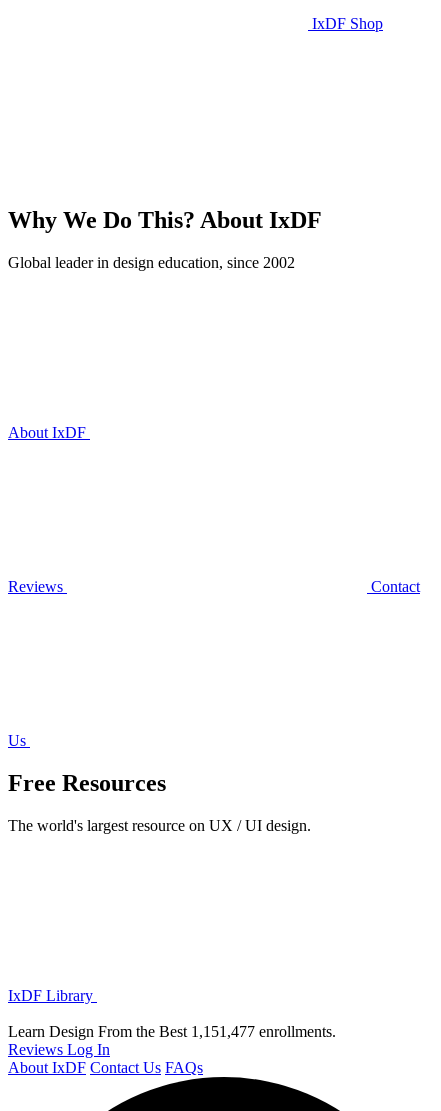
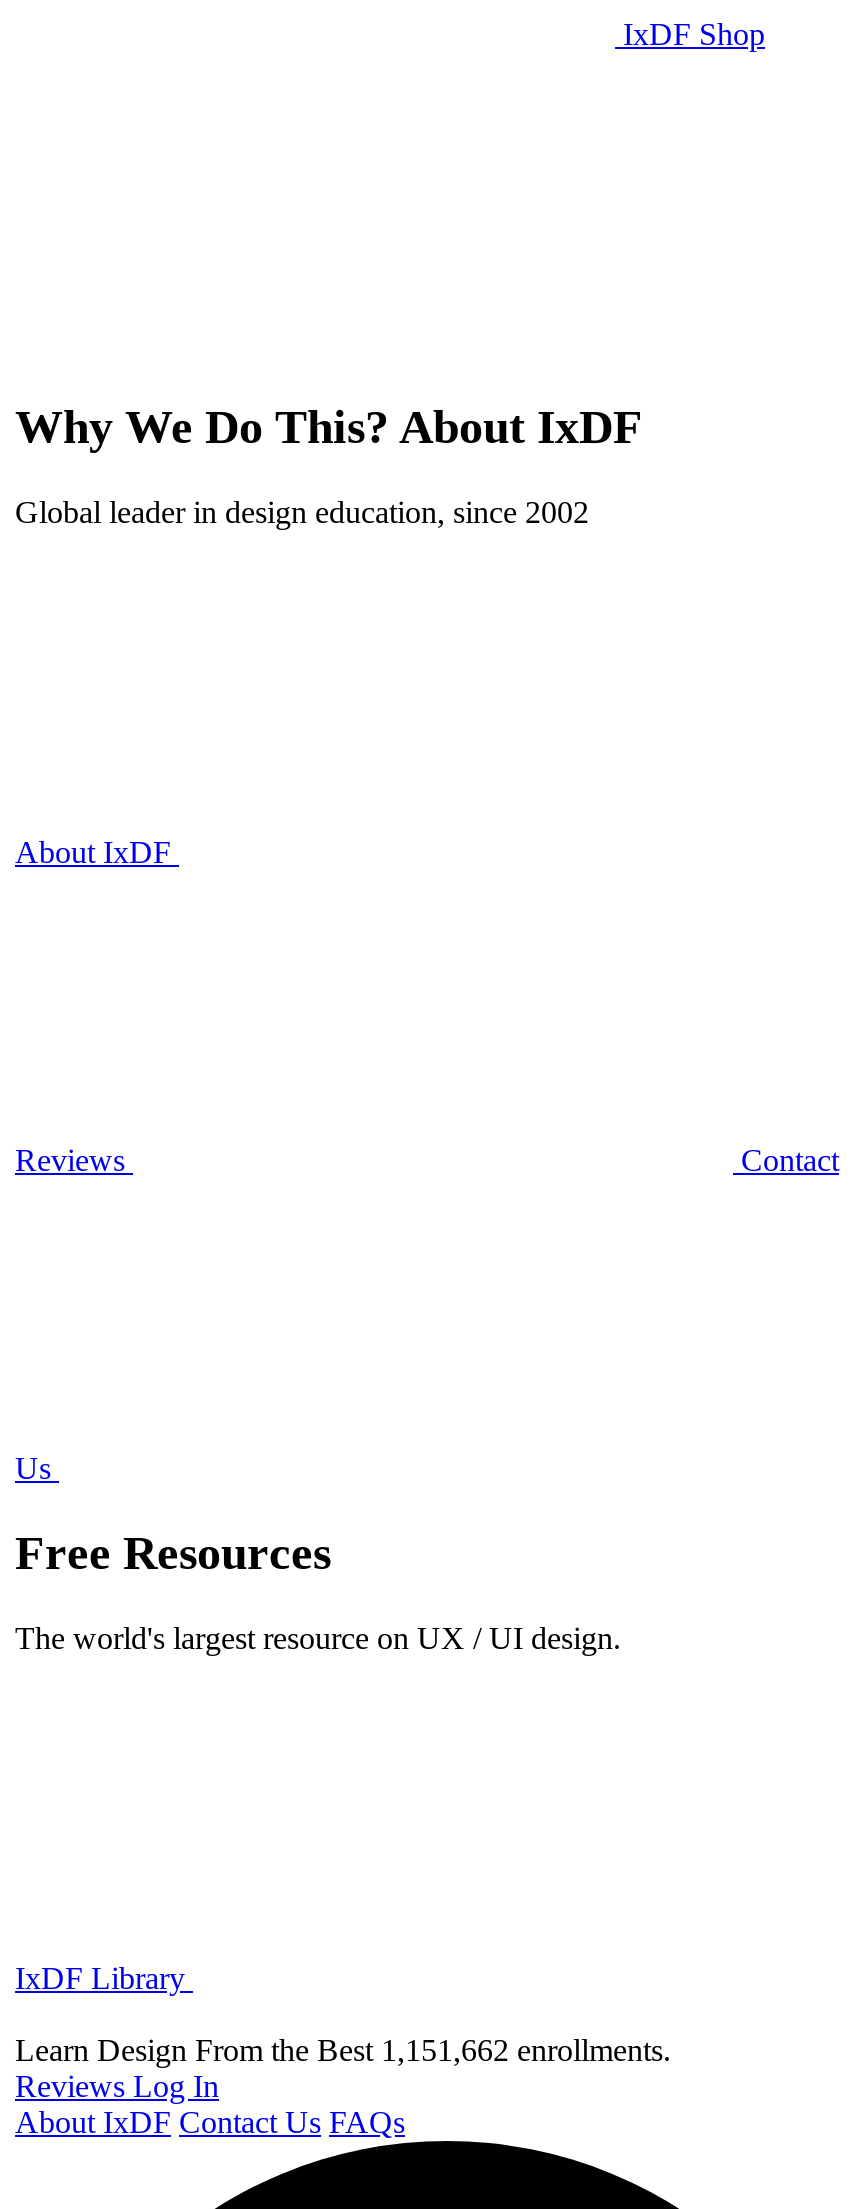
[8,1023,336,1040] Learn Design From the Best 1,151,477 enrollments. -> [15,2032,671,2066] Learn Design From the Best 1,151,662 enrollments.

